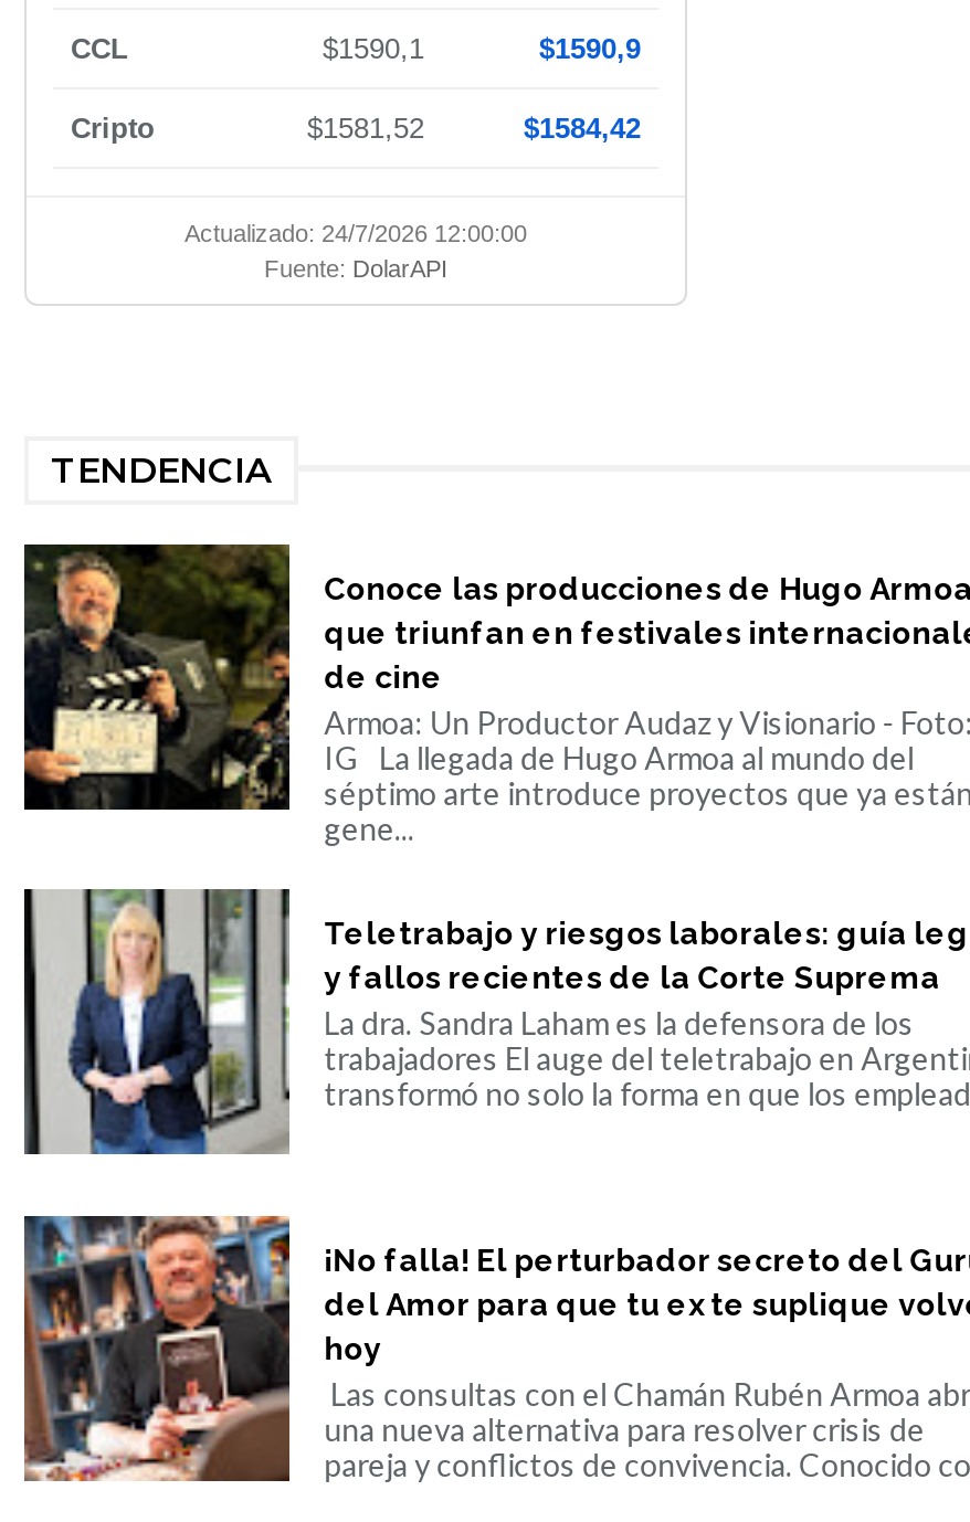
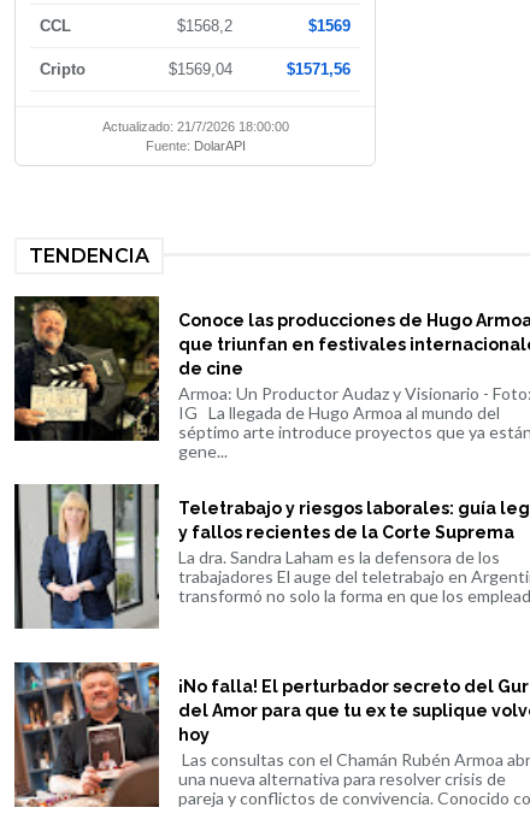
[323,32,424,65] $1590,1 -> [177,17,232,35] $1568,2
[539,32,641,65] $1590,9 -> [308,17,351,35] $1569
[307,112,424,145] $1581,52 -> [169,60,232,78] $1569,04
[524,112,641,145] $1584,42 -> [287,60,351,78] $1571,56
[184,220,527,246] Actualizado: 24/7/2026 12:00:00 -> [102,119,288,134] Actualizado: 21/7/2026 18:00:00

